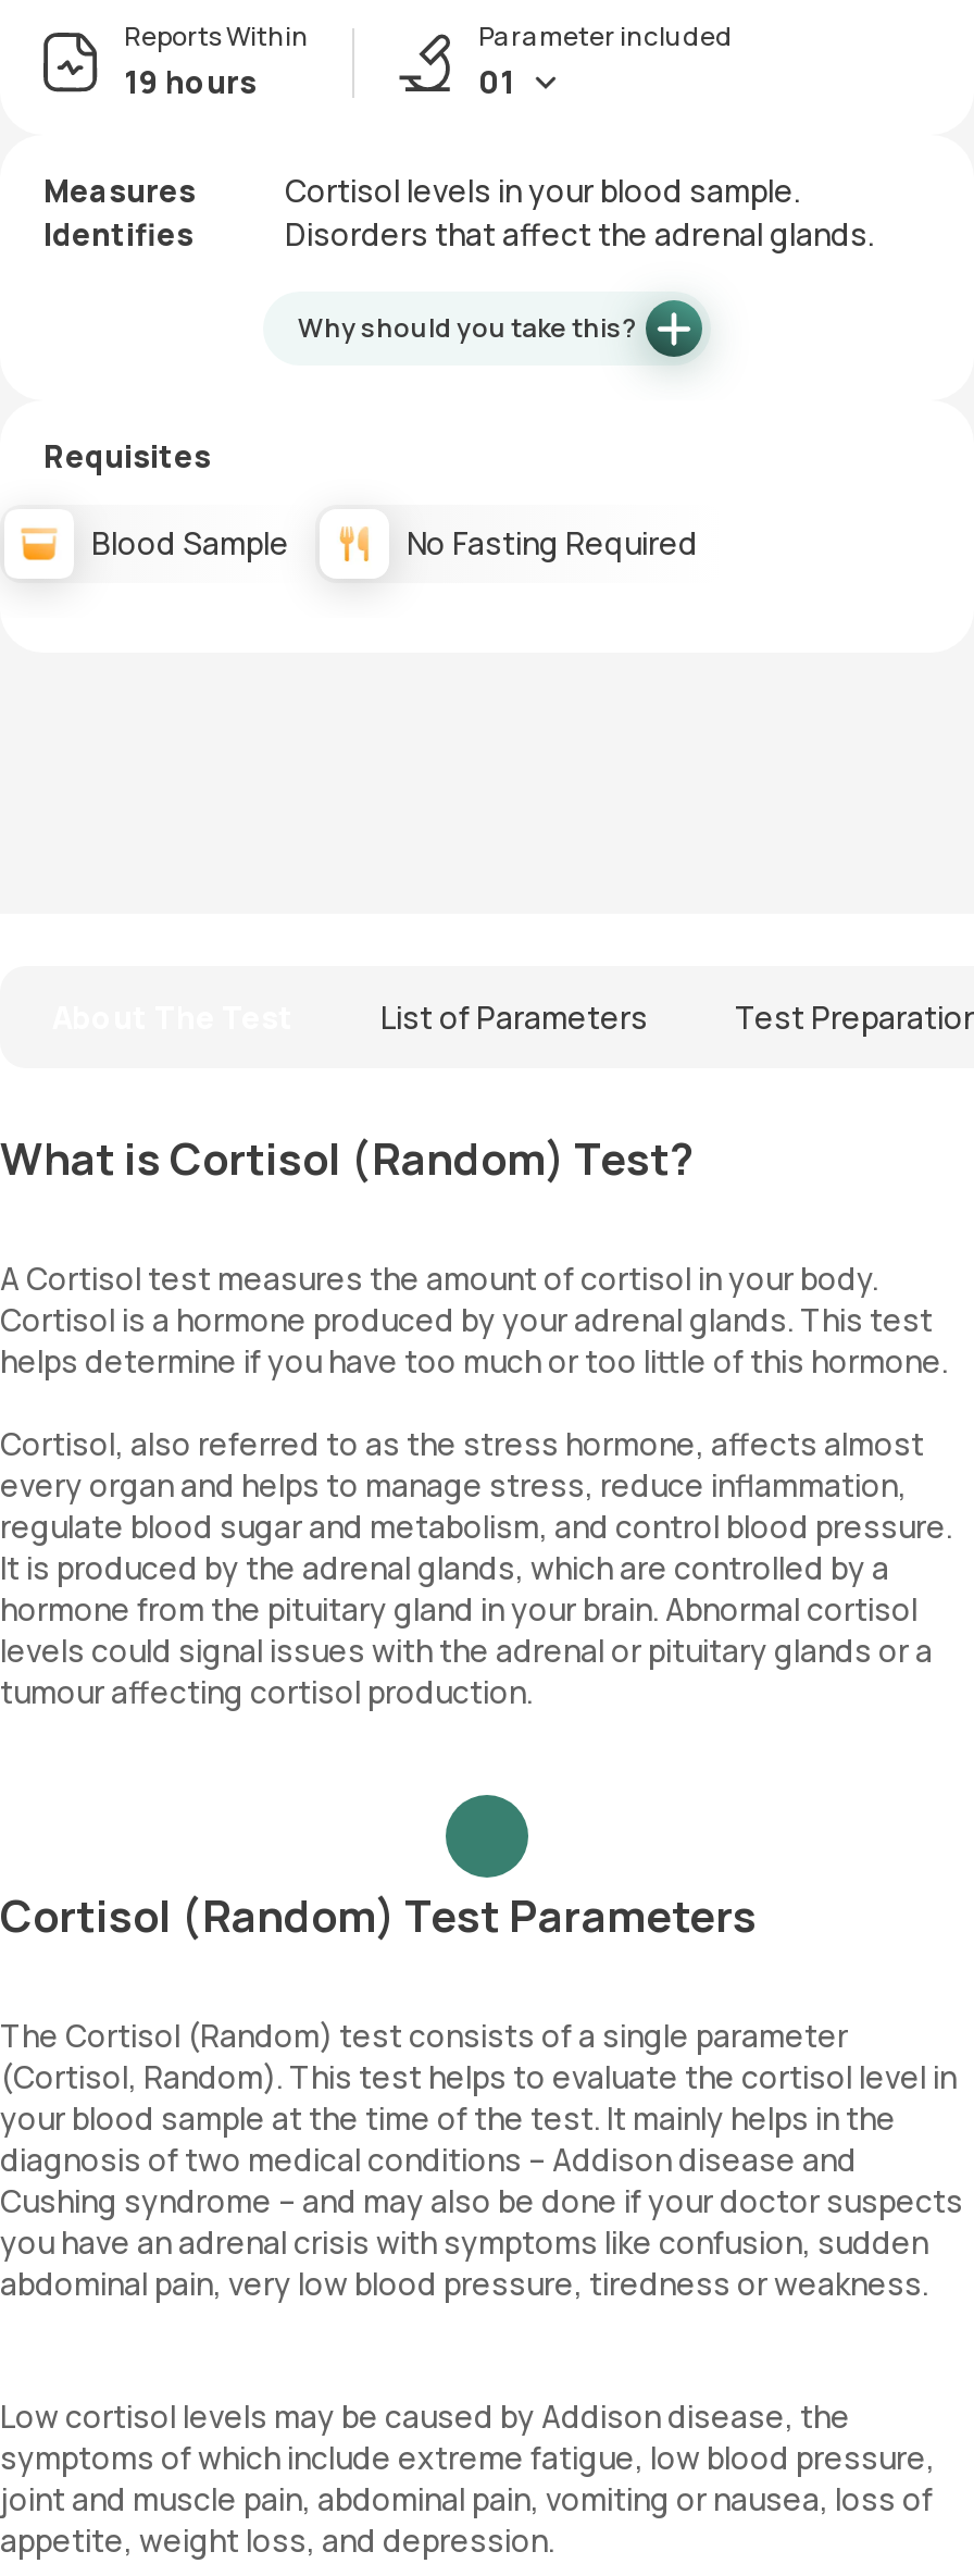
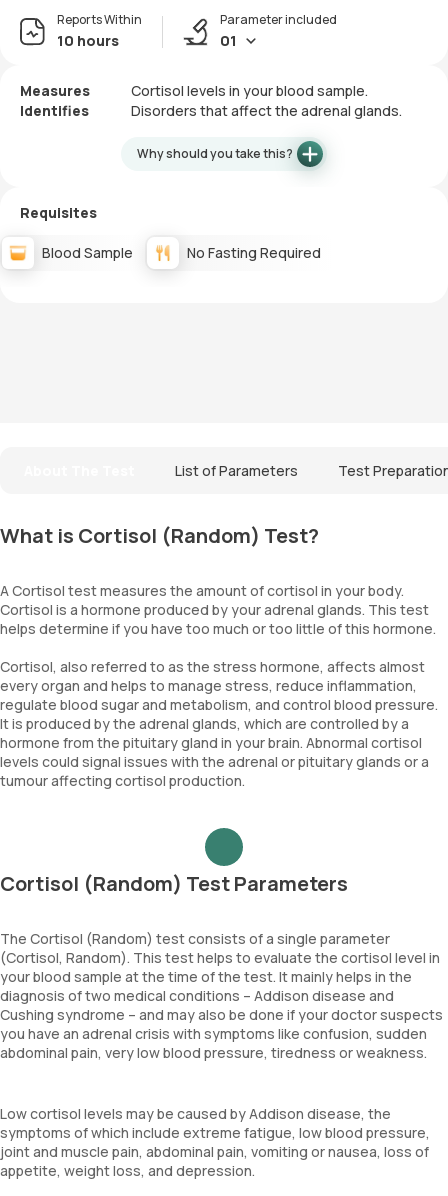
[124,61,257,102] 19 hours -> [57,31,119,50] 10 hours

